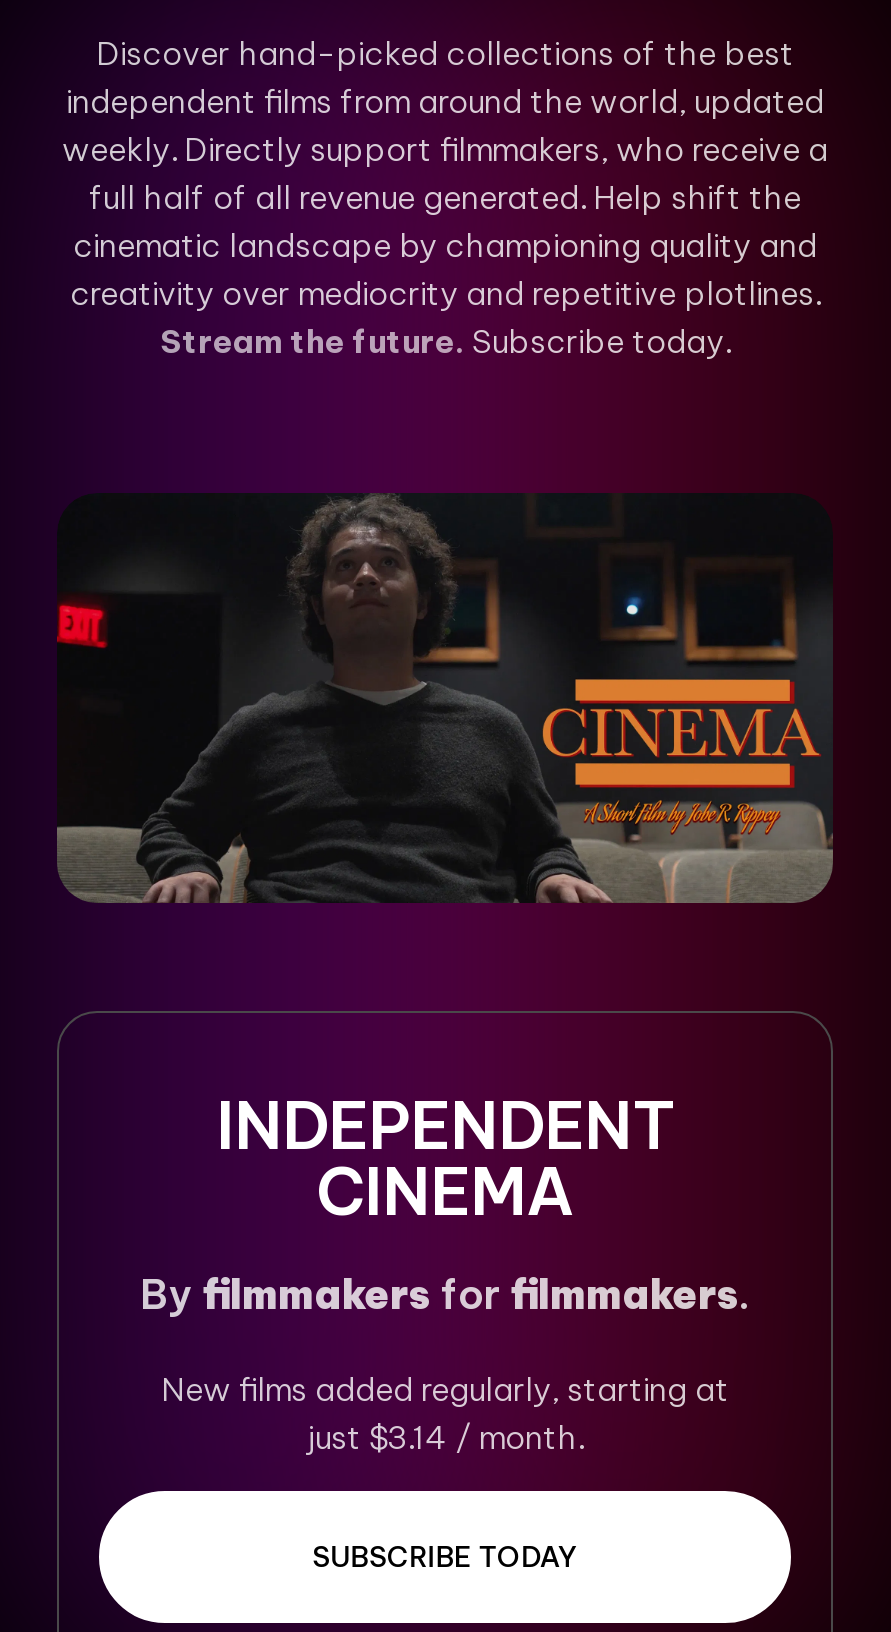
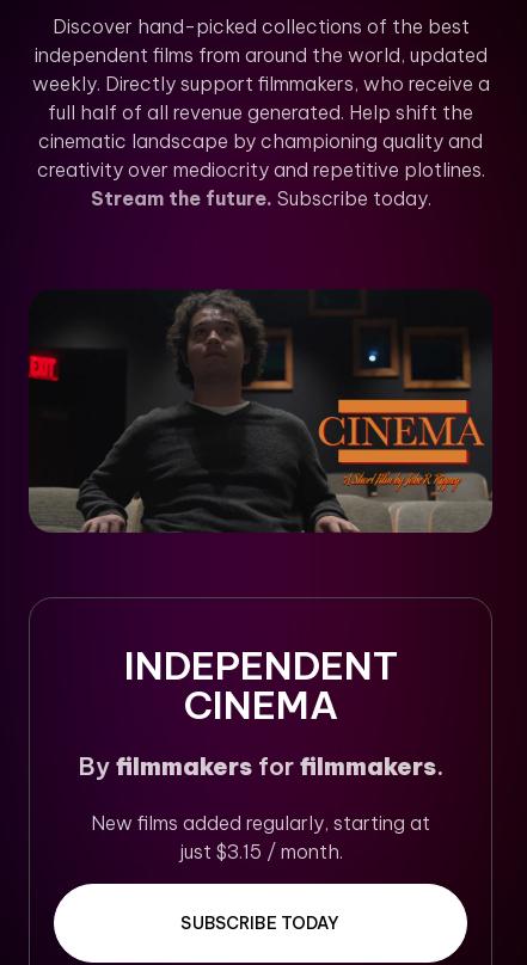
[307,1416,583,1456] just $3.14 / month. -> [179,840,342,864] just $3.15 / month.

